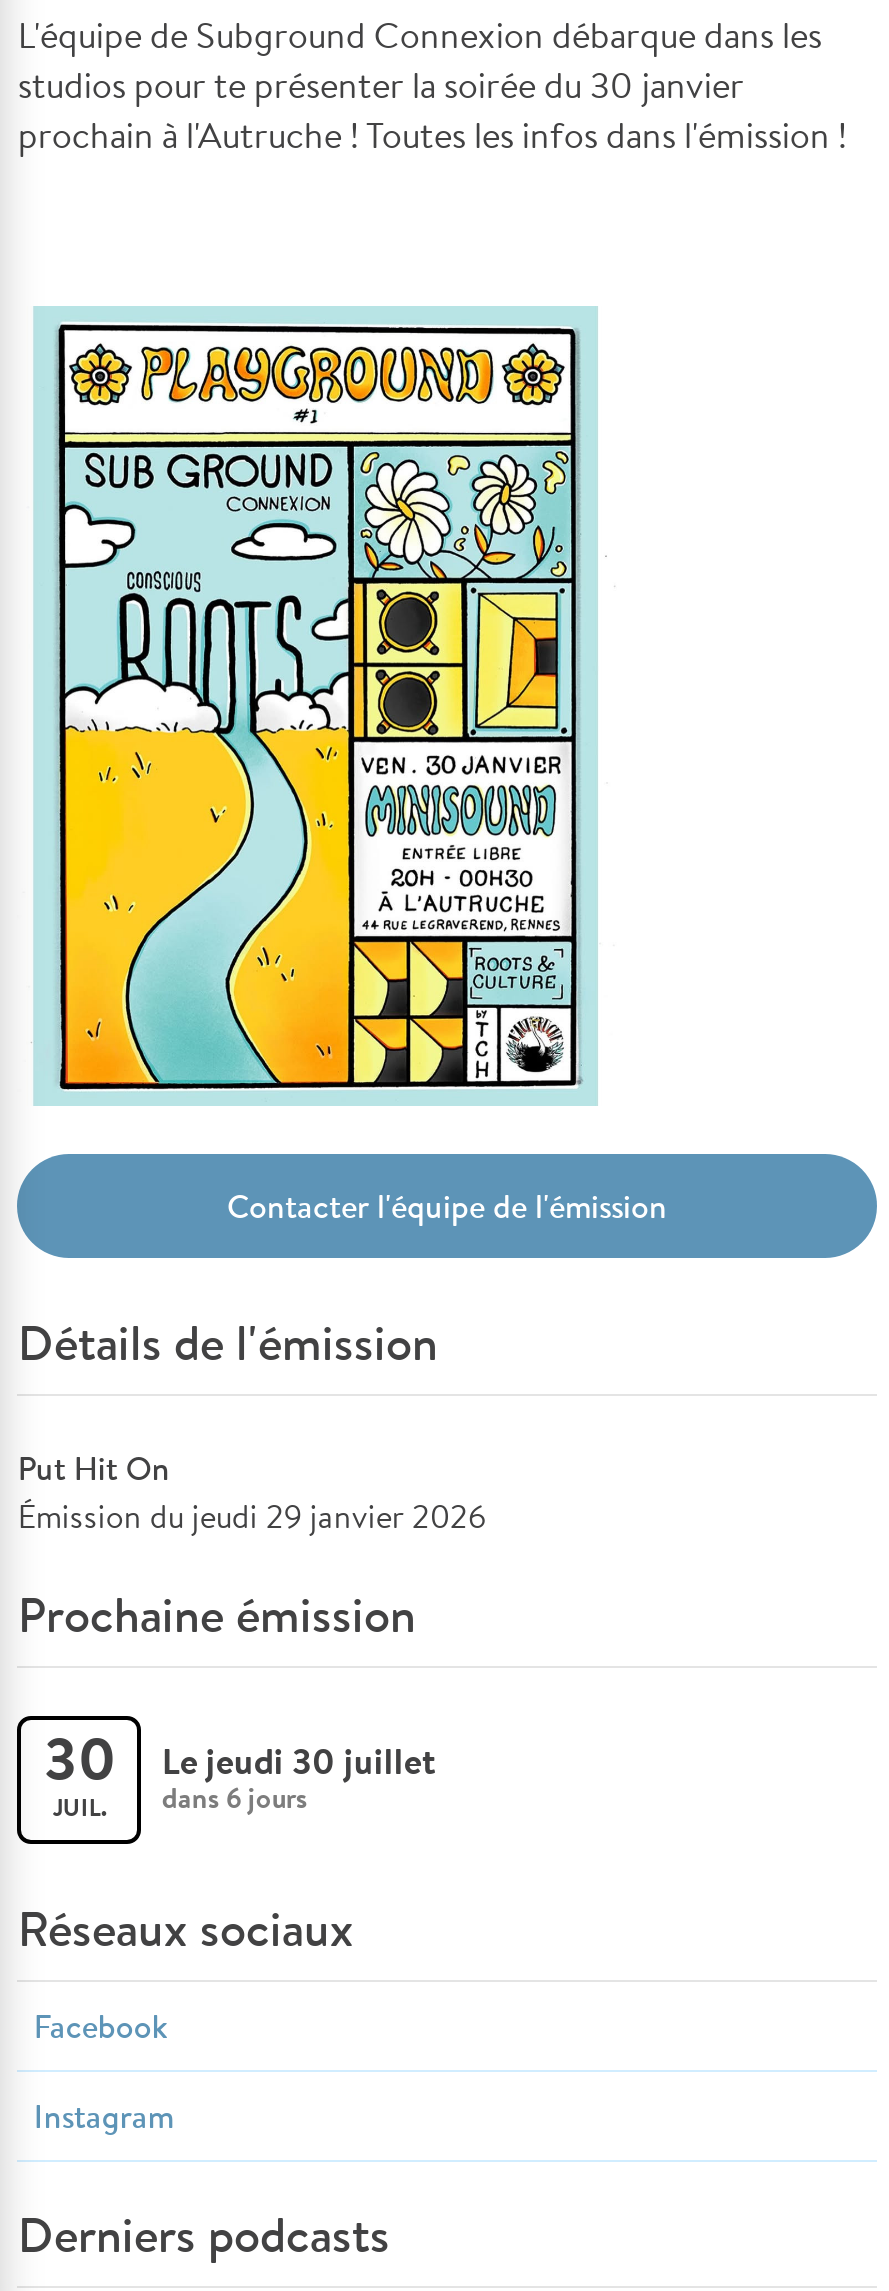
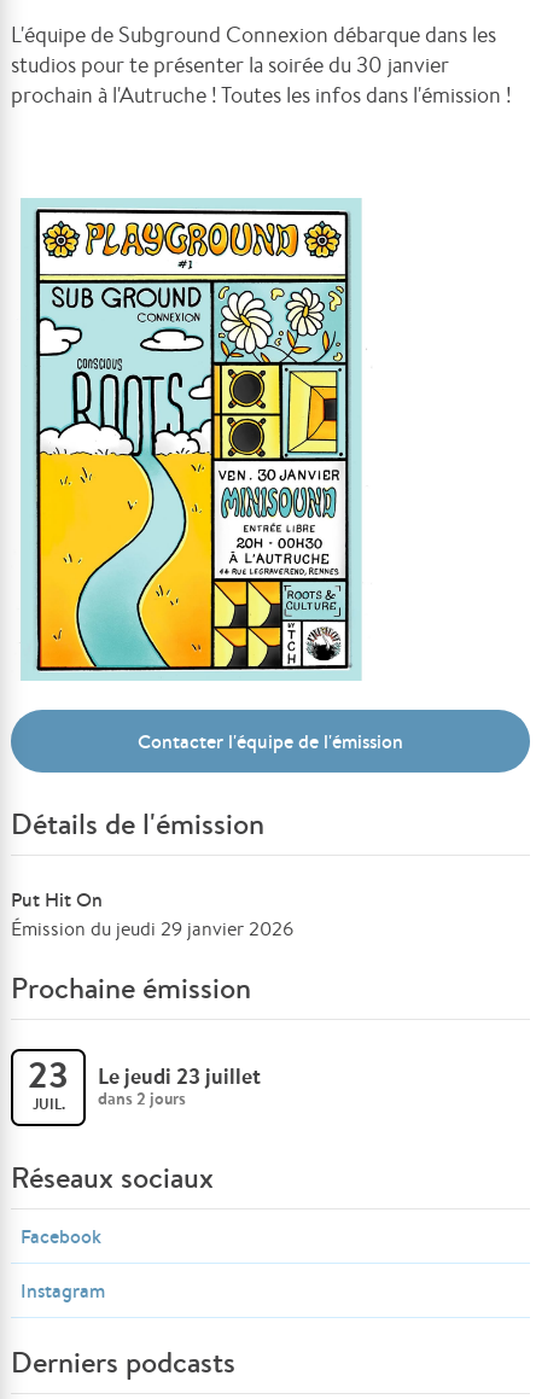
[44,1717,116,1799] 30 -> [28,1050,69,1099] 23
[162,1735,436,1785] Le jeudi 30 juillet -> [98,1061,261,1091] Le jeudi 23 juillet
[162,1777,308,1817] dans 6 jours -> [98,1086,186,1110] dans 2 jours

